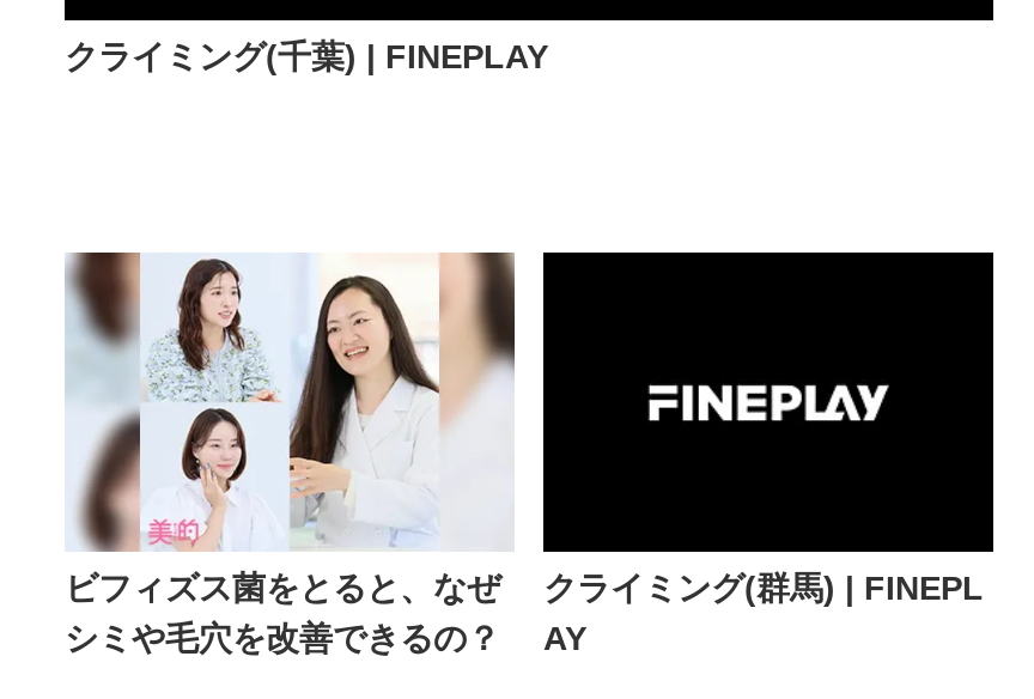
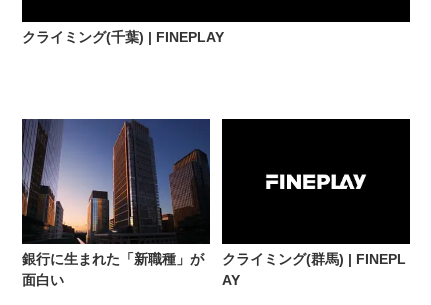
[65,250,517,657] [image] | ビフィズス菌をとると、なぜ | シミや毛穴を改善できるの？ -> [21,118,211,288] [image] | 銀行に生まれた「新職種」が | 面白い

